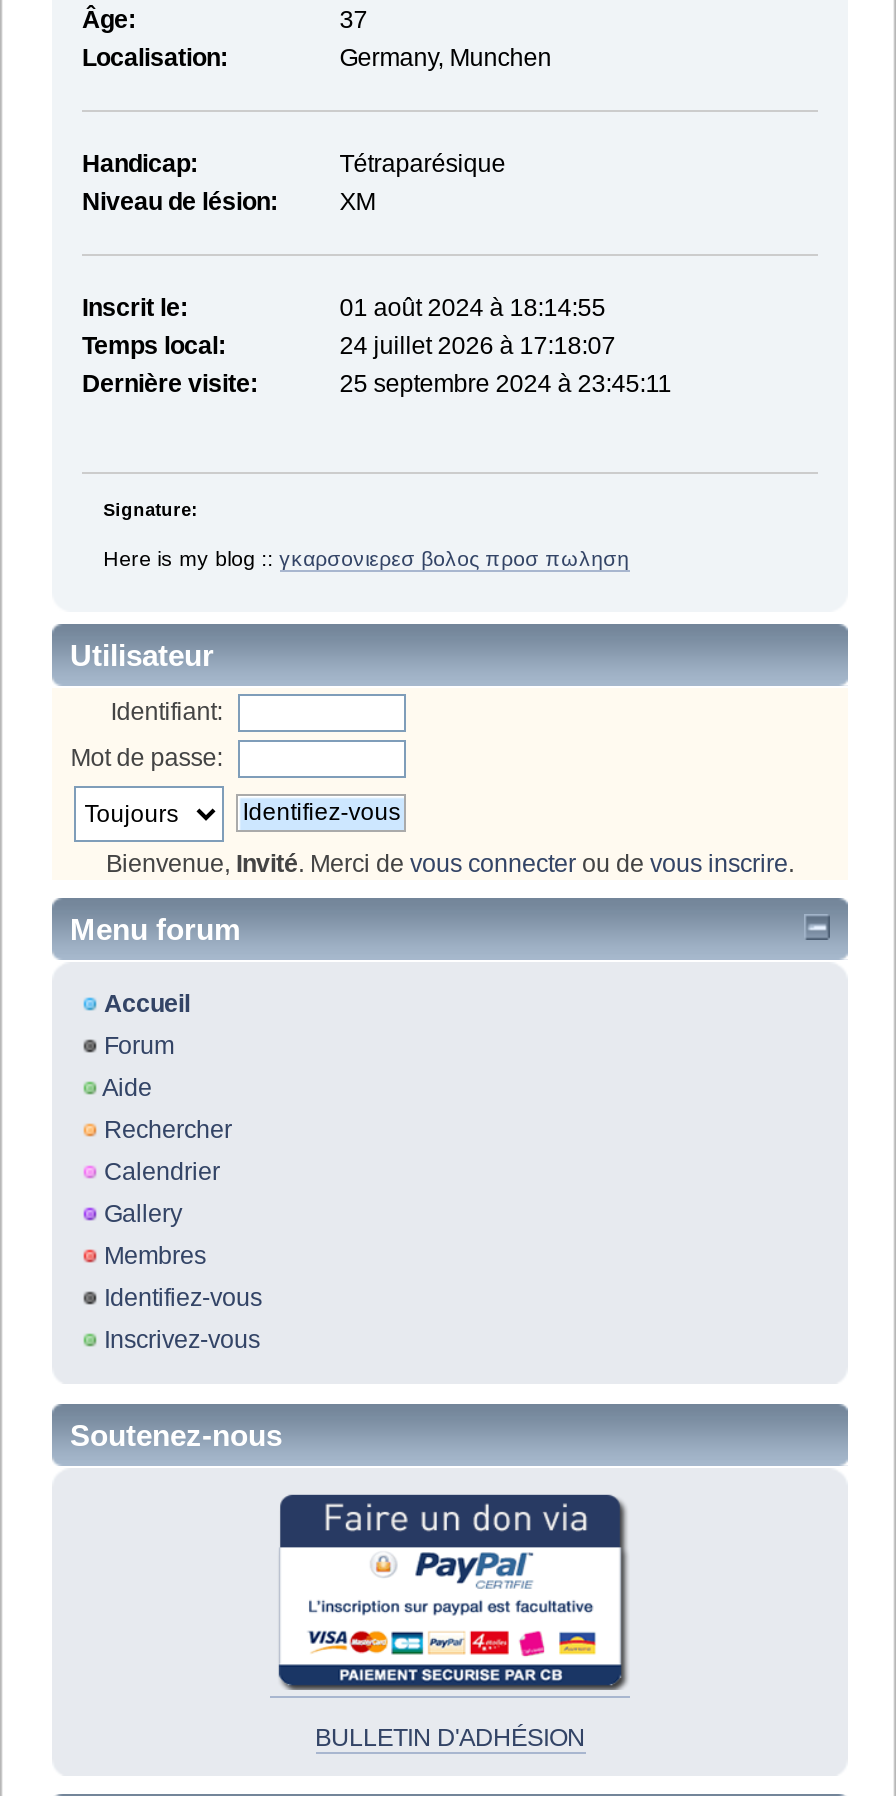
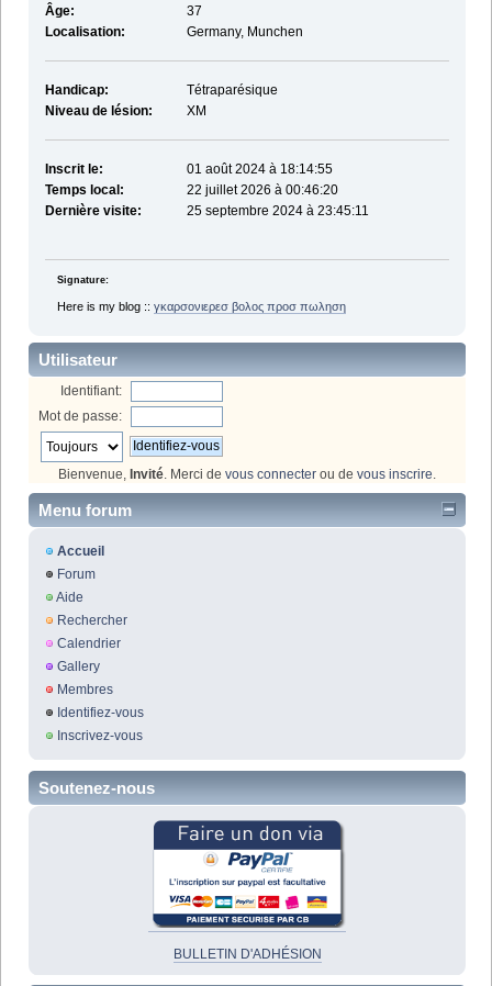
[340,333,616,361] 24 juillet 2026 à 17:18:07 -> [186,183,338,198] 22 juillet 2026 à 00:46:20

